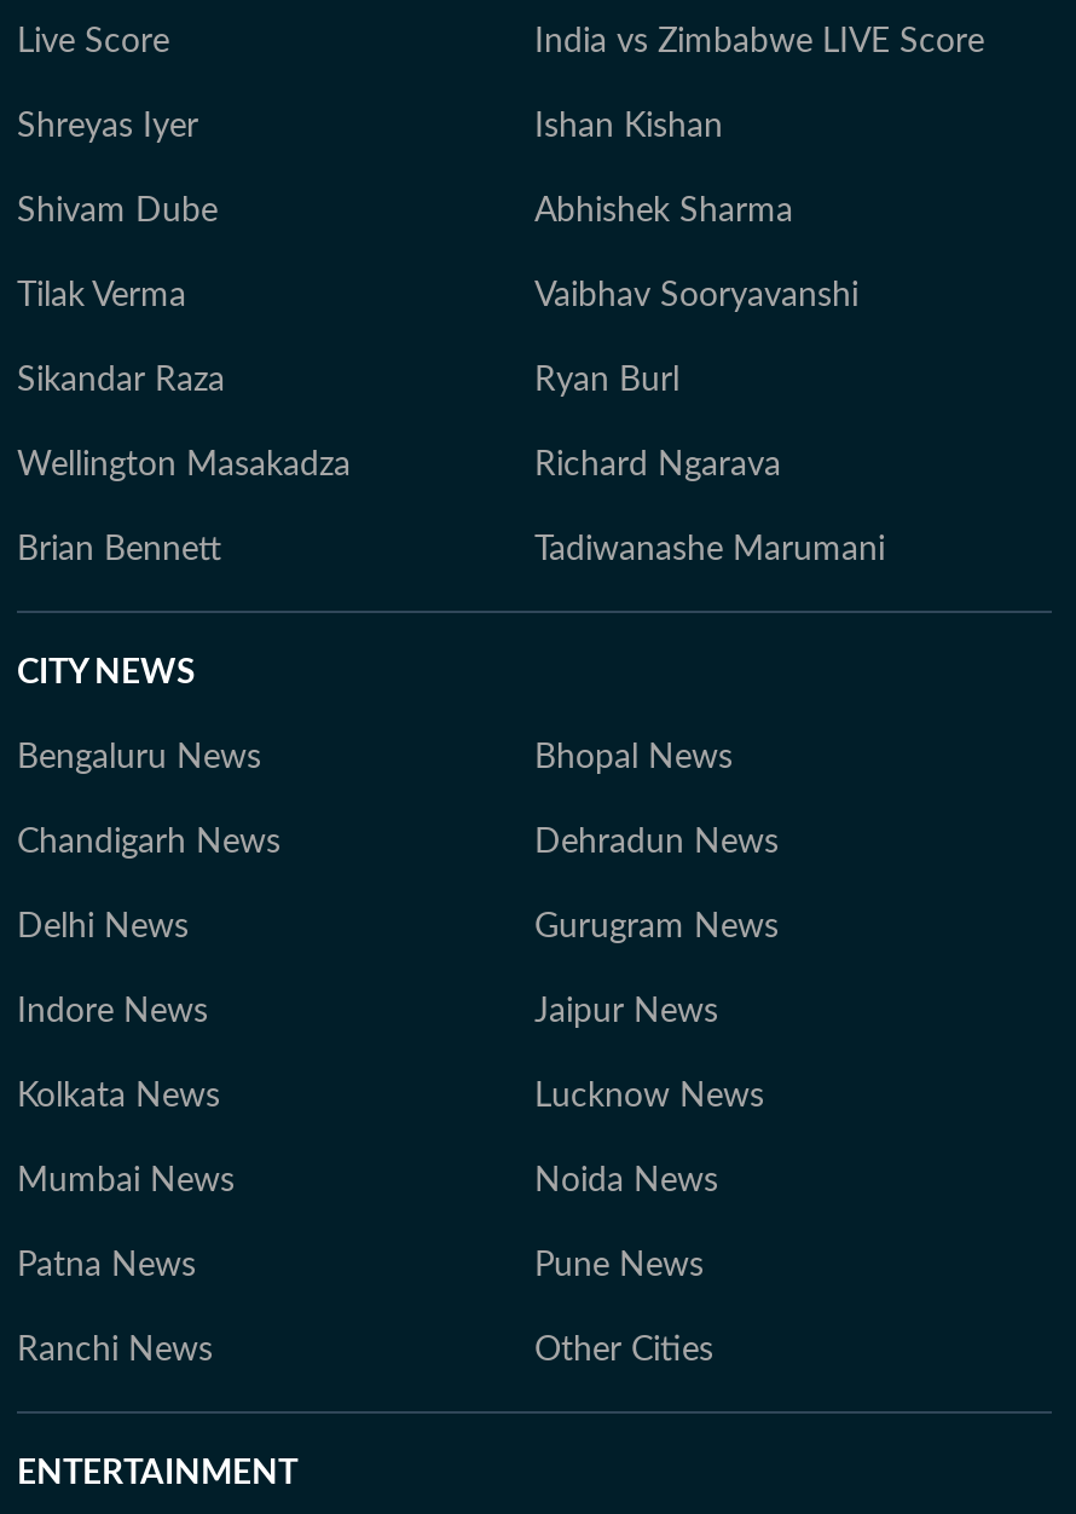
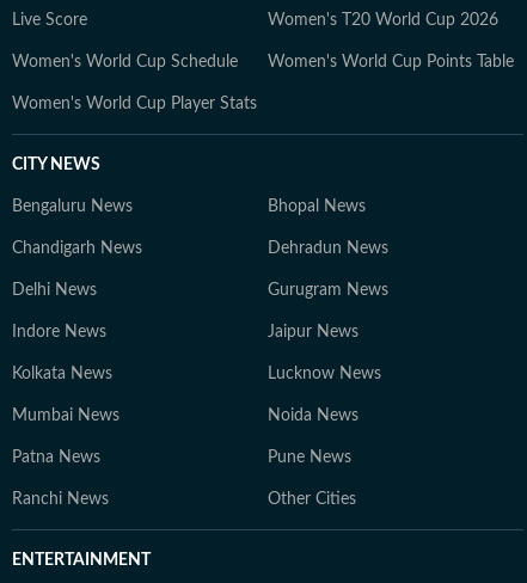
[17,25,984,566] India vs Zimbabwe LIVE Score | Shreyas Iyer | Ishan Kishan | Shivam Dube | Abhishek Sharma | Tilak Verma | Vaibhav Sooryavanshi | Sikandar Raza | Ryan Burl | Wellington Masakadza | Richard Ngarava | Brian Bennett | Tadiwanashe Marumani -> [12,12,514,112] Women's T20 World Cup 2026 | Women's World Cup Schedule | Women's World Cup Points Table | Women's World Cup Player Stats

